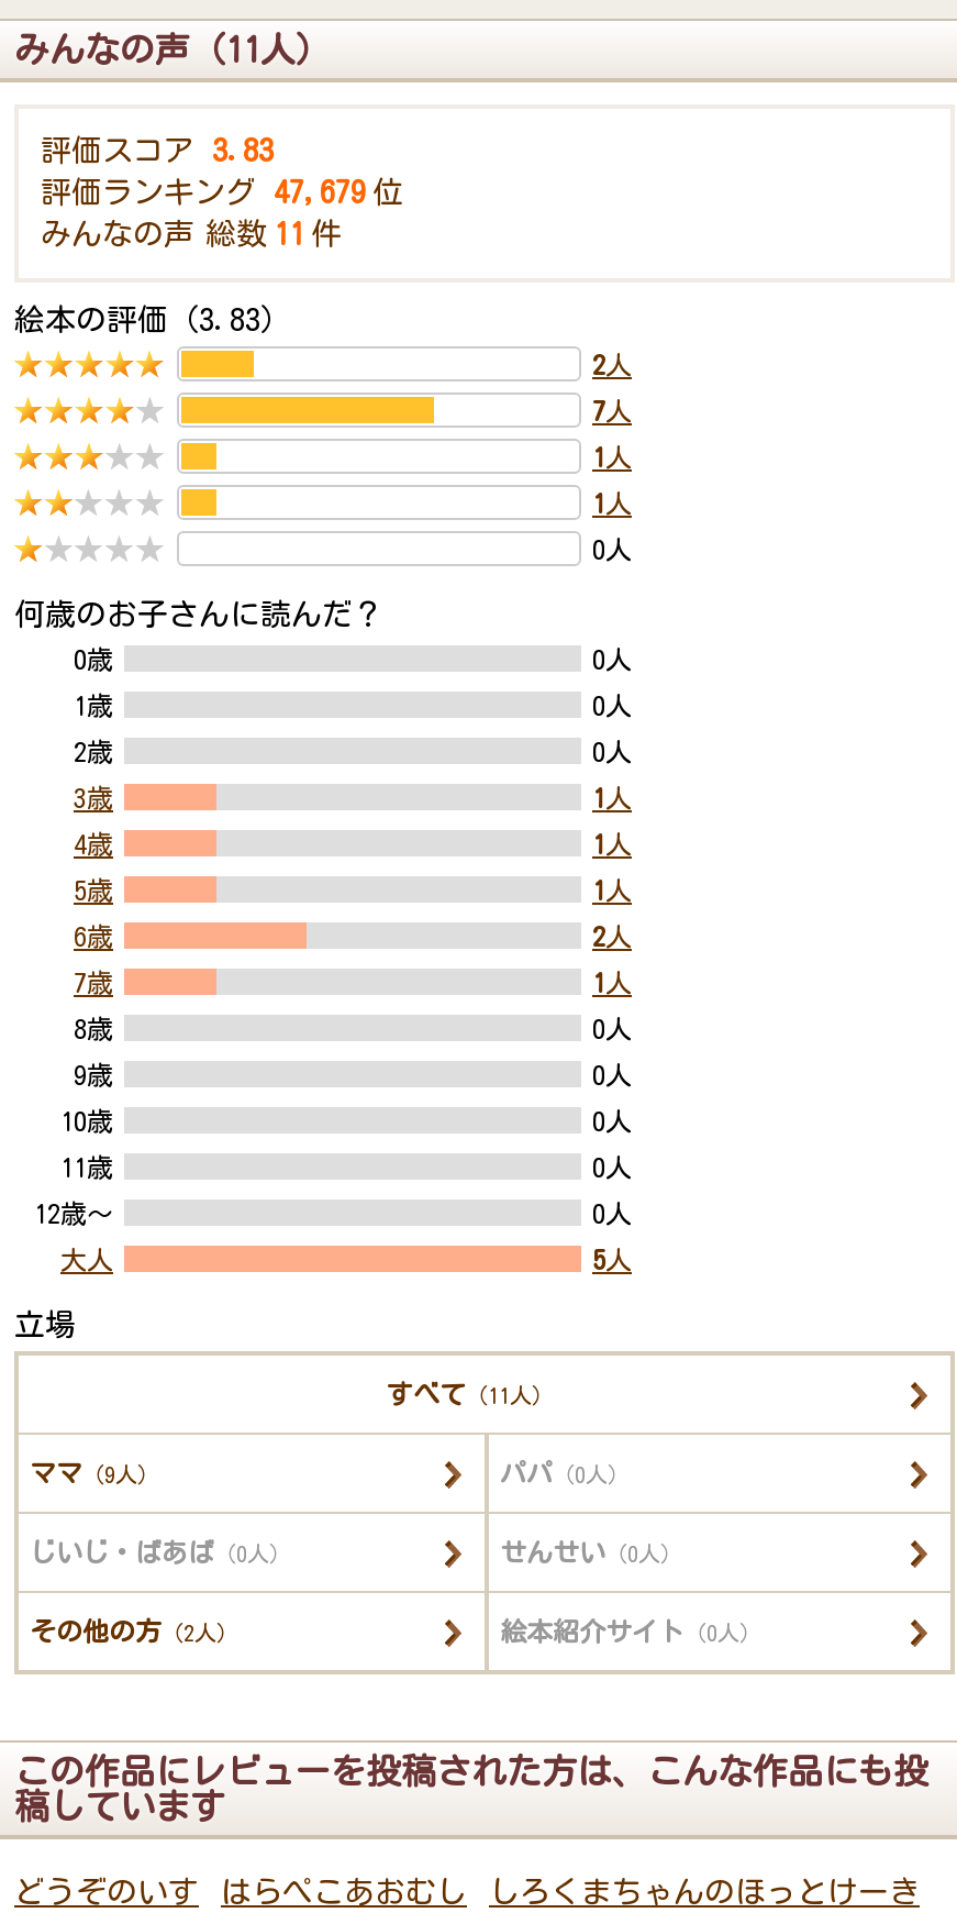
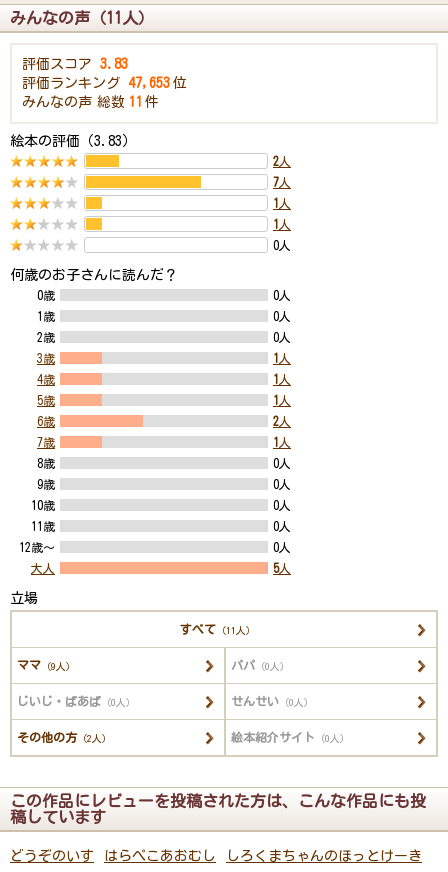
[41,177,403,208] 評価ランキング 47,679 位 -> [22,76,187,90] 評価ランキング 47,653 位

